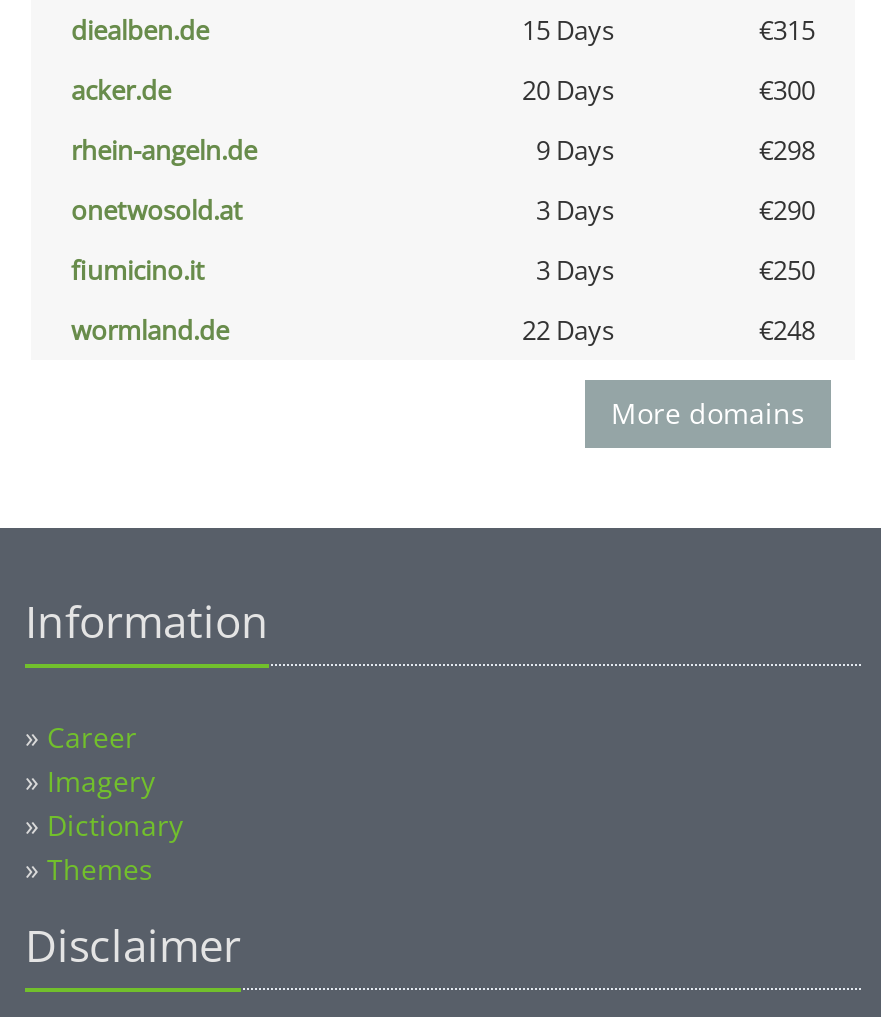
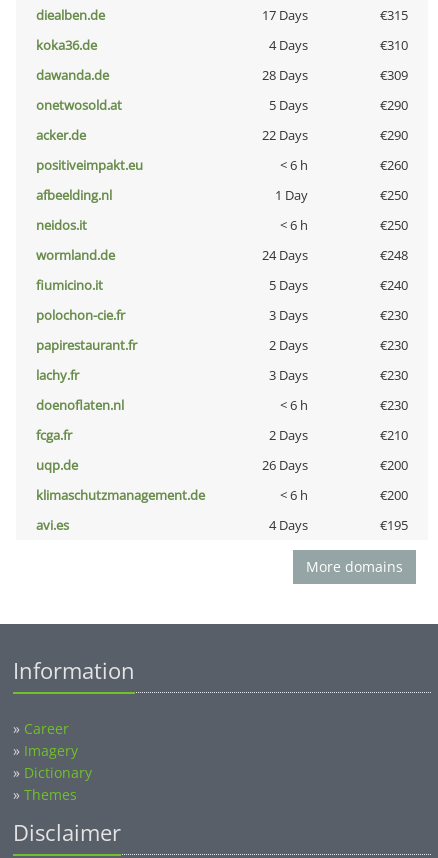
[522,12,614,48] 15 Days -> [261,6,307,24] 17 Days
[71,72,815,108] acker.de | 20 Days | €300 -> [36,36,408,54] koka36.de | 4 Days | €310
[71,132,815,168] rhein-angeln.de | 9 Days | €298 -> [36,66,408,84] dawanda.de | 28 Days | €309
[536,192,614,228] 3 Days -> [268,96,307,114] 5 Days
[71,252,614,288] fiumicino.it | 3 Days -> [36,126,408,234] acker.de | 22 Days | €290 | positiveimpakt.eu | < 6 h | €260 | afbeelding.nl | 1 Day | €250 | neidos.it | < 6 h
[522,312,614,348] 22 Days -> [261,246,307,264] 24 Days
none -> [36,276,408,534] fiumicino.it | 5 Days | €240 | polochon-cie.fr | 3 Days | €230 | papirestaurant.fr | 2 Days | €230 | lachy.fr | 3 Days | €230 | doenoflaten.nl | < 6 h | €230 | fcga.fr | 2 Days | €210 | uqp.de | 26 Days | €200 | klimaschutzmanagement.de | < 6 h | €200 | avi.es | 4 Days | €195

